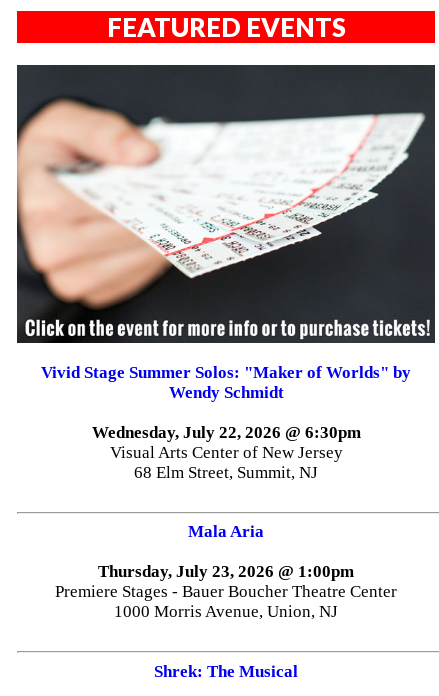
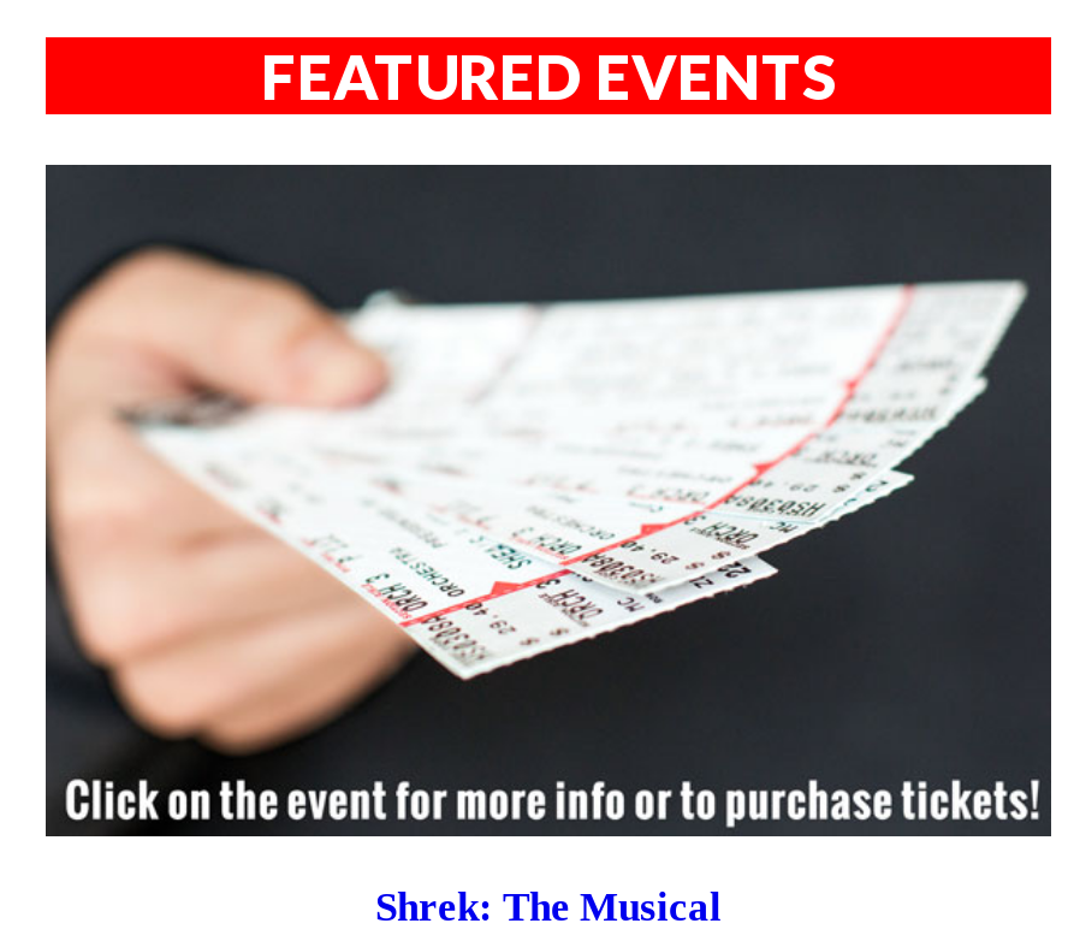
[41,363,411,621] Vivid Stage Summer Solos: "Maker of Worlds" by | Wendy Schmidt | Wednesday, July 22, 2026 @ 6:30pm | Visual Arts Center of New Jersey | 68 Elm Street, Summit, NJ | Mala Aria | Thursday, July 23, 2026 @ 1:00pm | Premiere Stages - Bauer Boucher Theatre Center | 1000 Morris Avenue, Union, NJ -> none

